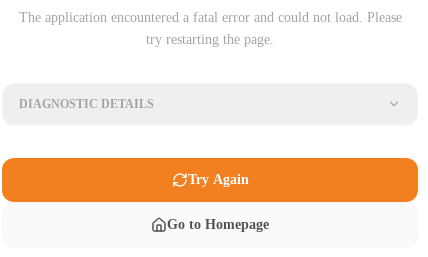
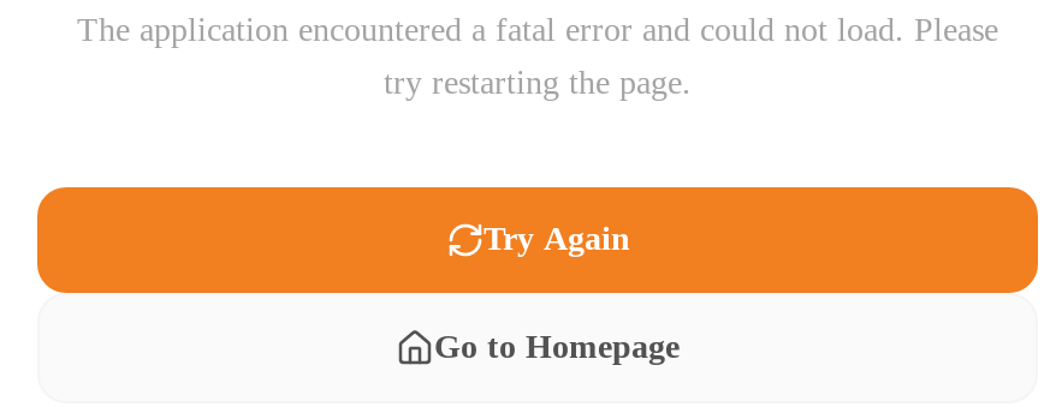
[19,97,154,111] DIAGNOSTIC DETAILS -> none

